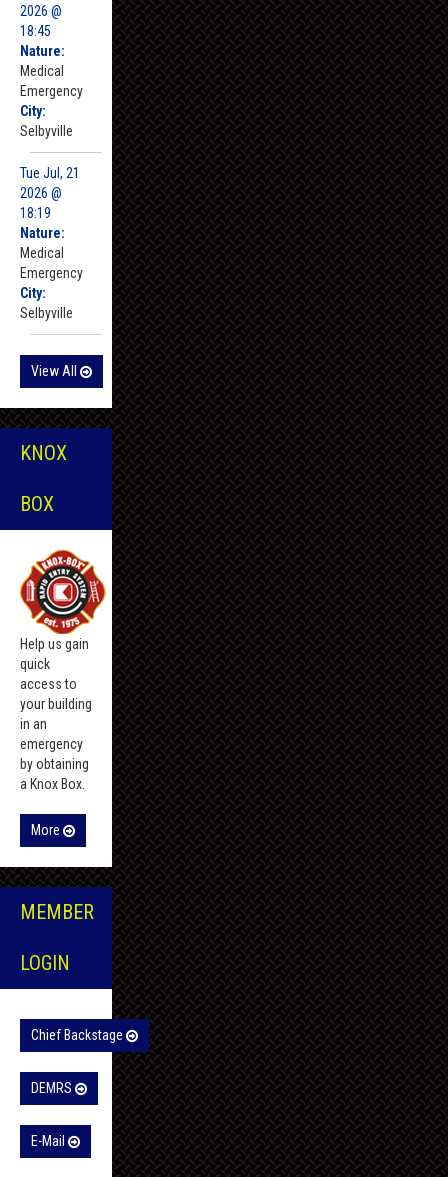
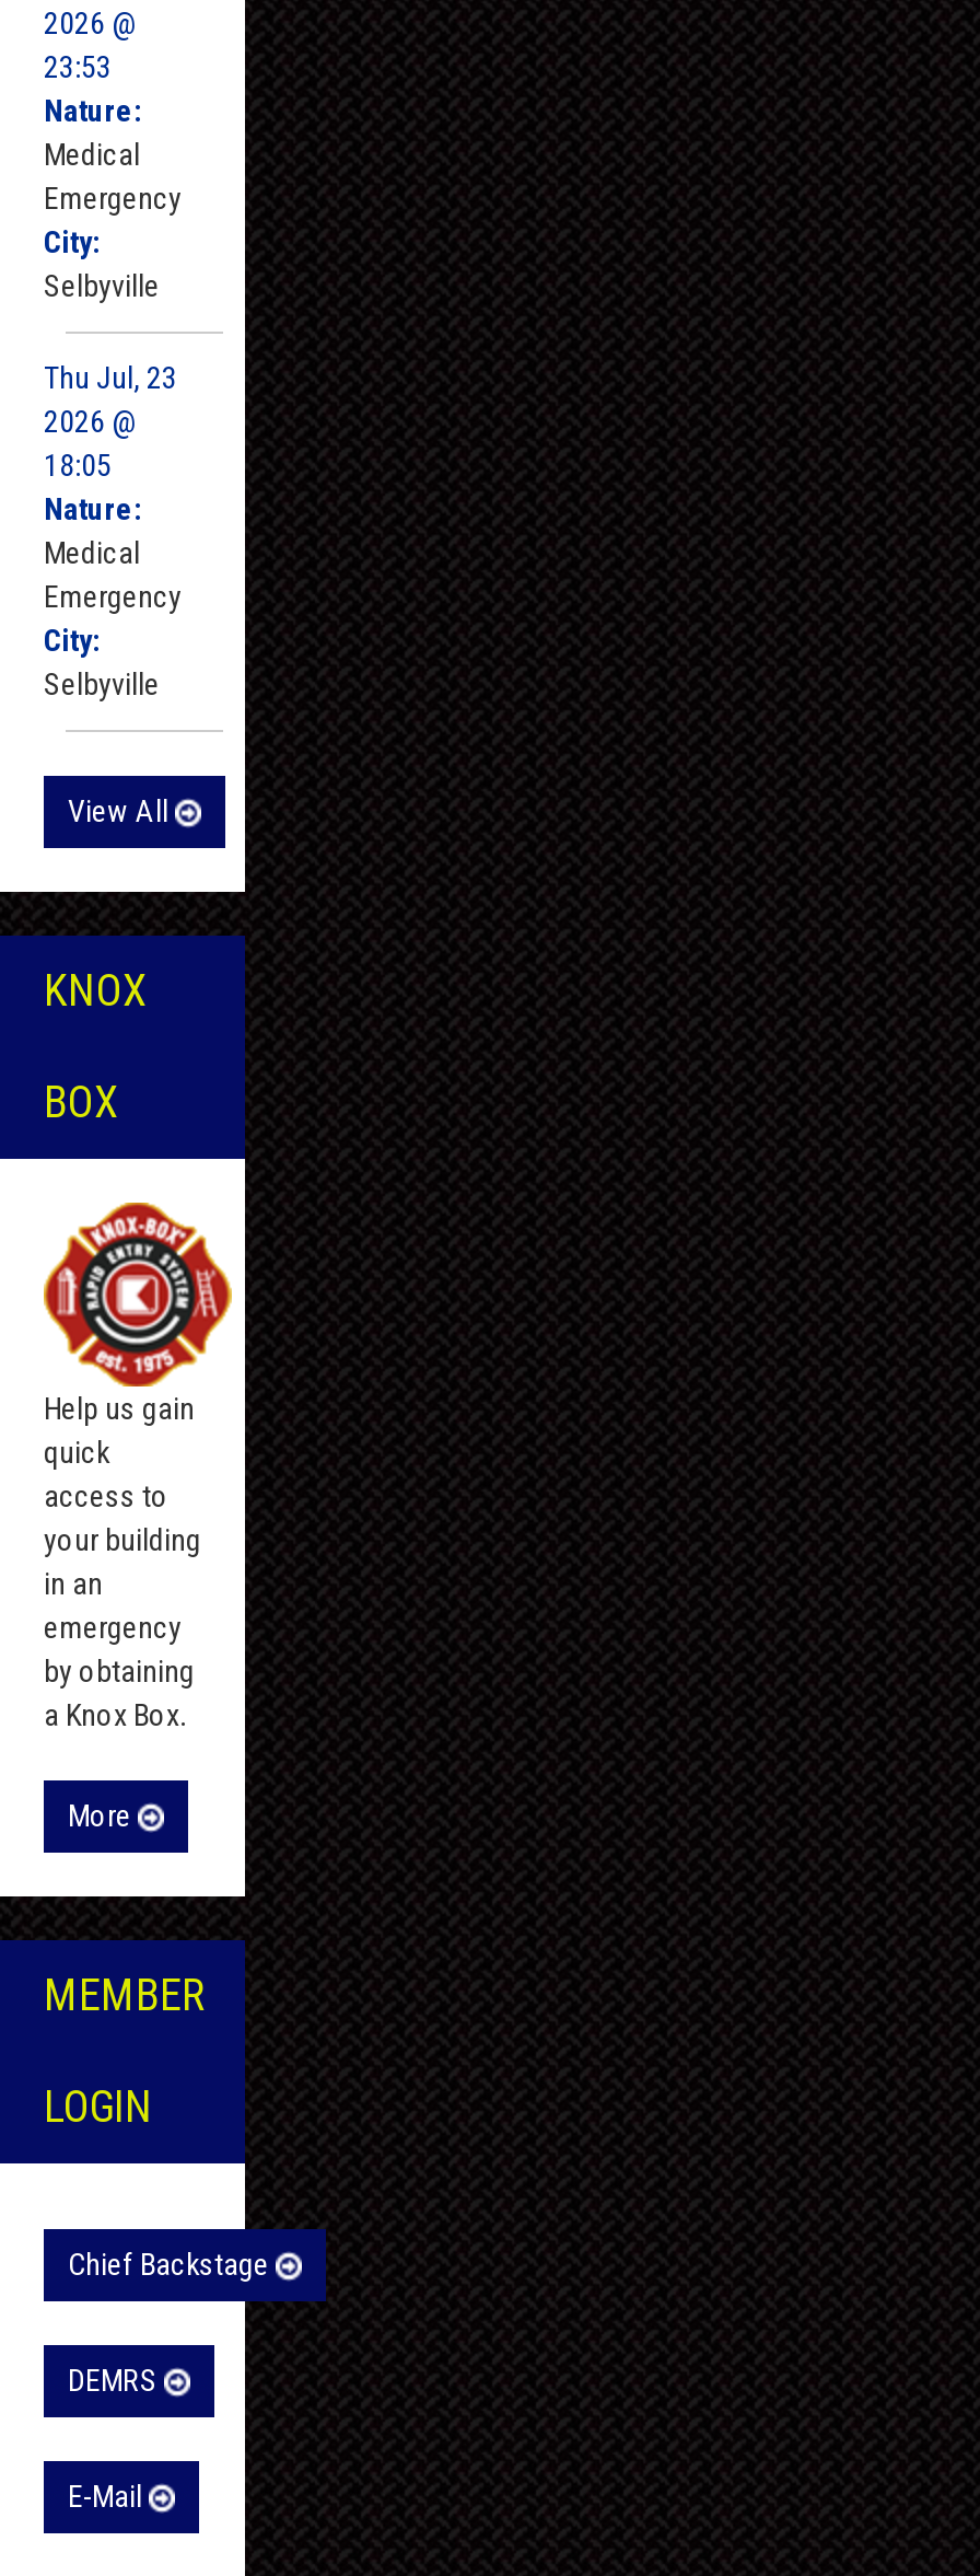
[20,23,51,39] 18:45 -> [44,50,112,85] 23:53
[20,165,80,181] Tue Jul, 21 -> [44,361,177,396] Thu Jul, 23
[20,205,51,221] 18:19 -> [44,448,112,483] 18:05

